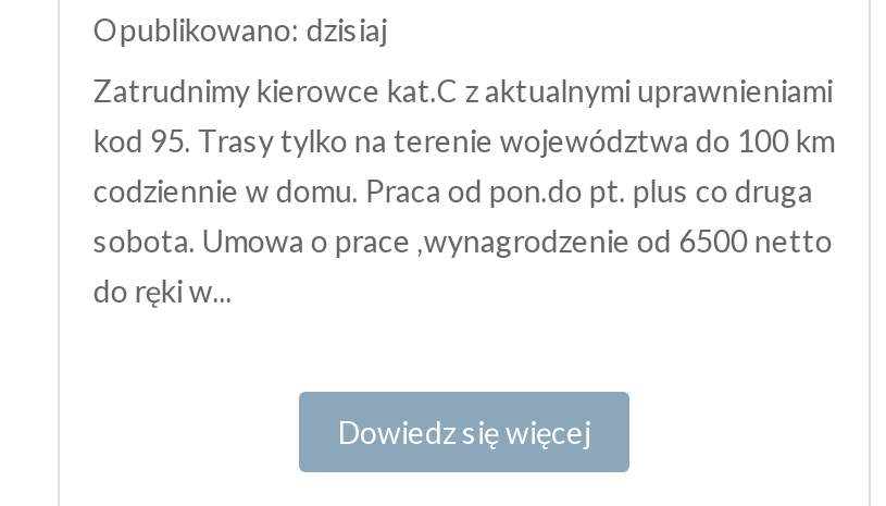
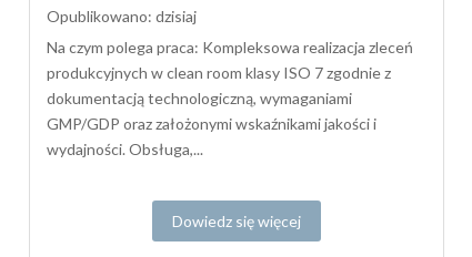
[93,73,835,310] Zatrudnimy kierowce kat.C z aktualnymi uprawnieniami | kod 95. Trasy tylko na terenie województwa do 100 km | codziennie w domu. Praca od pon.do pt. plus co druga | sobota. Umowa o prace ,wynagrodzenie od 6500 netto | do ręki w... -> [47,38,414,159] Na czym polega praca: Kompleksowa realizacja zleceń | produkcyjnych w clean room klasy ISO 7 zgodnie z | dokumentacją technologiczną, wymaganiami | GMP/GDP oraz założonymi wskaźnikami jakości i | wydajności. Obsługa,...

